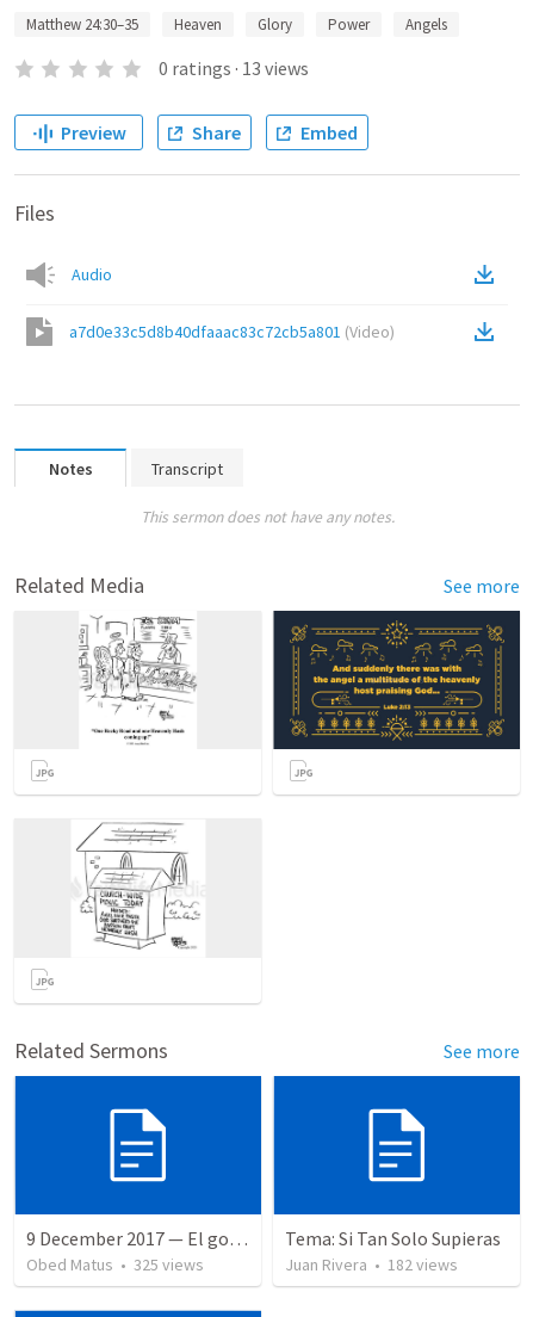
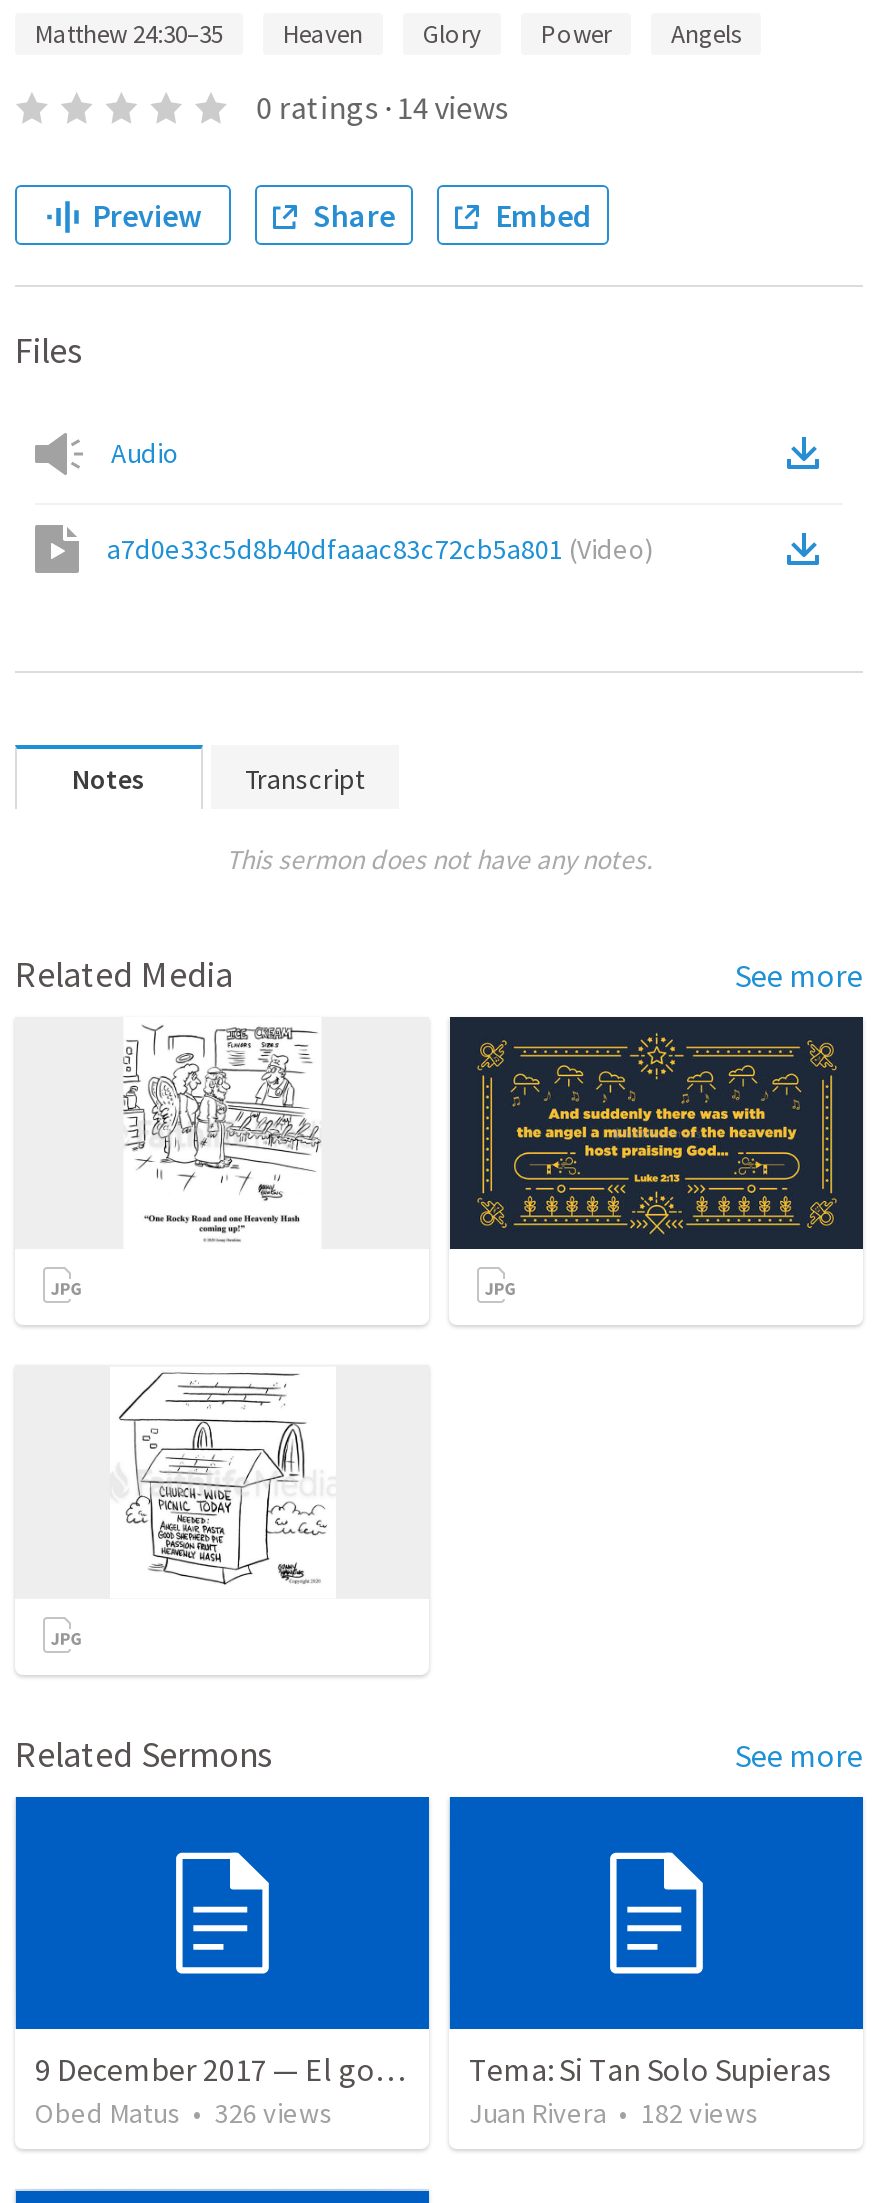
[158,56,308,80] 0 ratings · 13 views -> [256,87,508,127] 0 ratings · 14 views
[26,1254,204,1276] Obed Matus • 325 views -> [35,2096,333,2132] Obed Matus • 326 views

